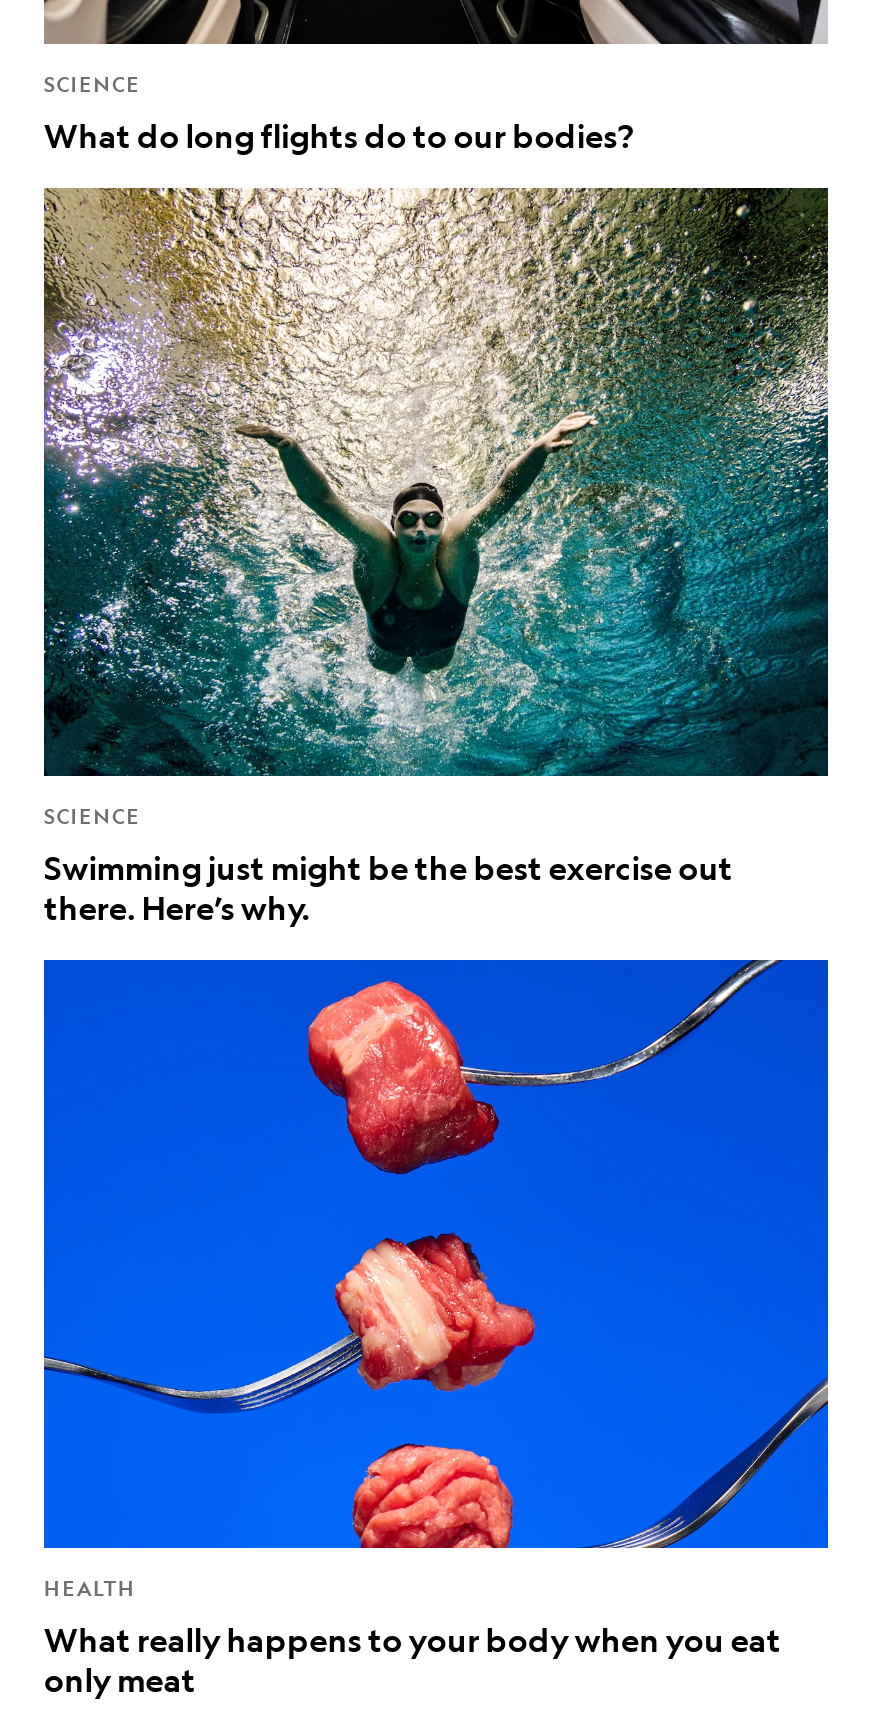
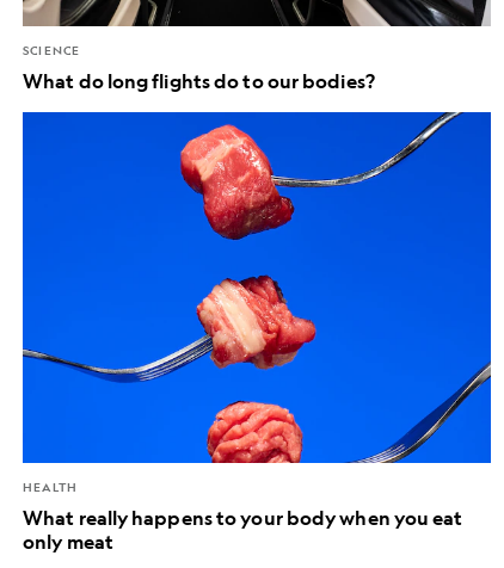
[42,186,830,929] [image] | SCIENCE | Swimming just might be the best exercise out | there. Here’s why. -> none

